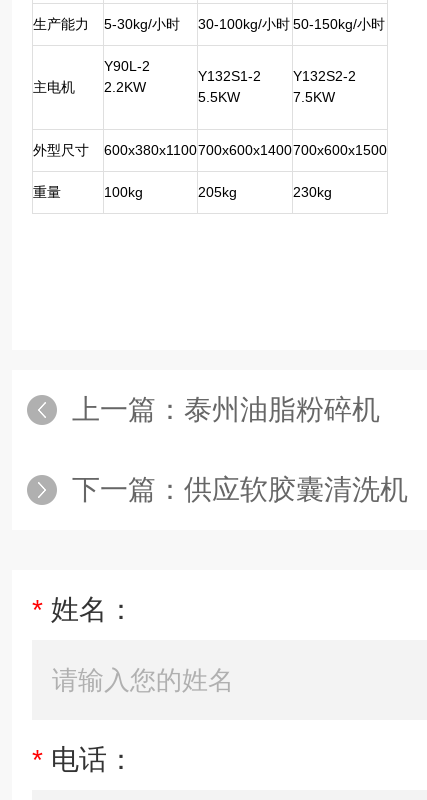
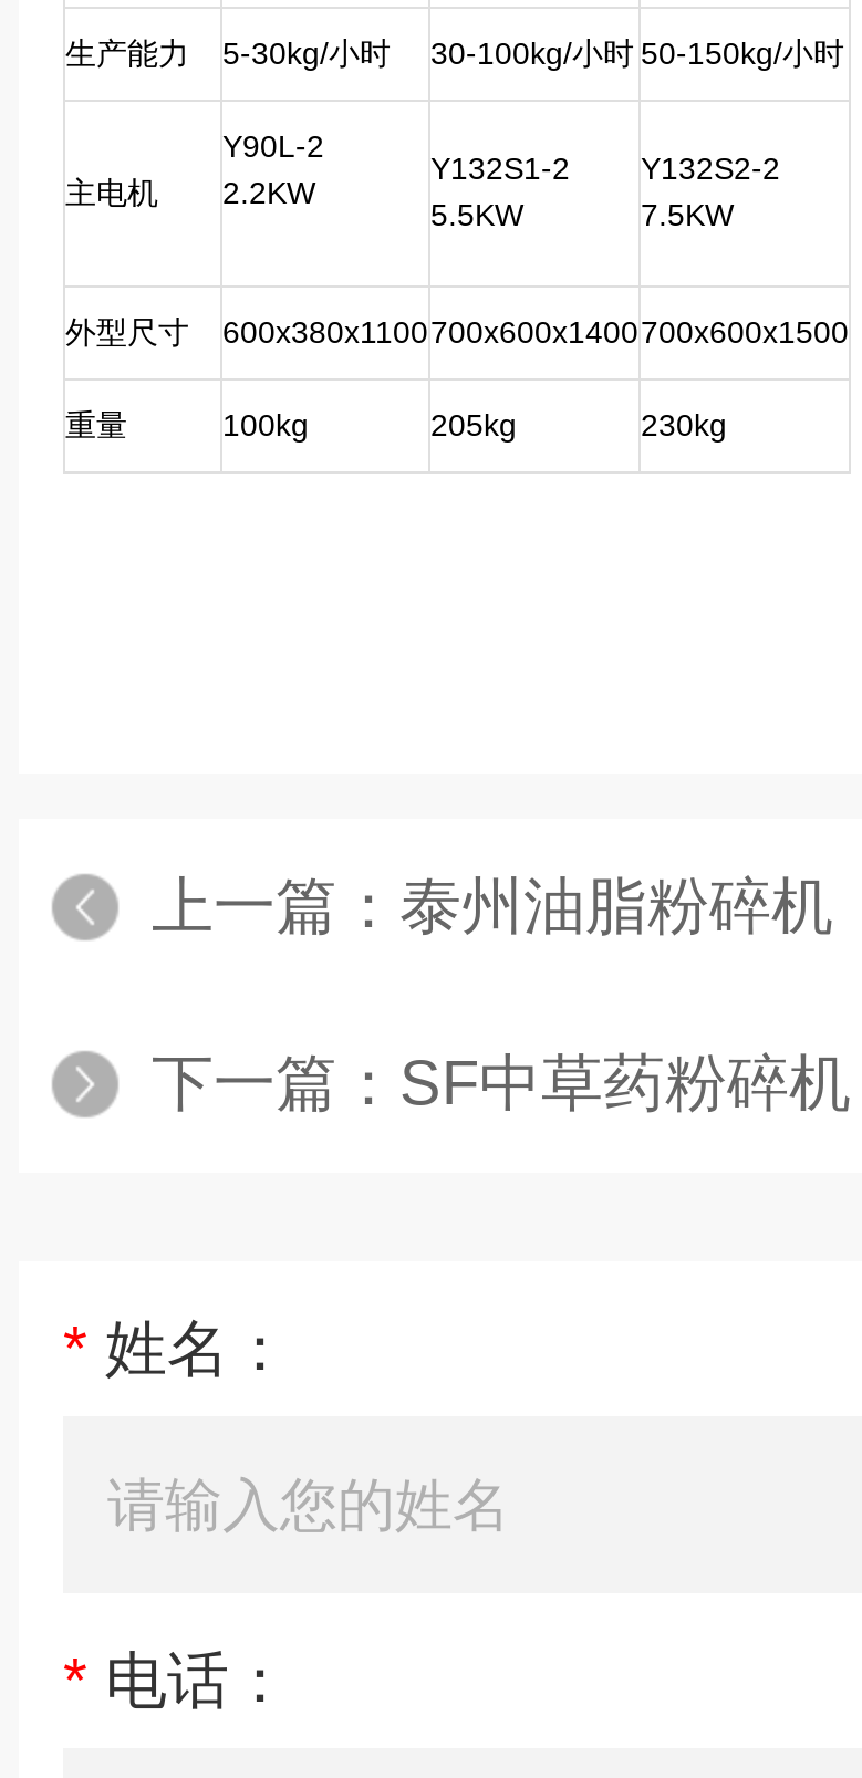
[72,474,408,505] 下一篇：供应软胶囊清洗机 -> [152,1049,851,1117] 下一篇：SF中草药粉碎机

